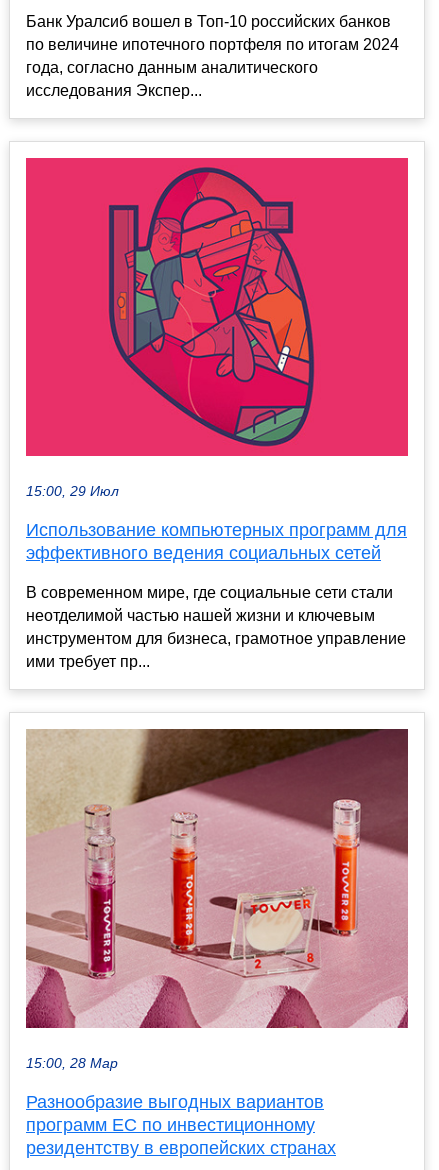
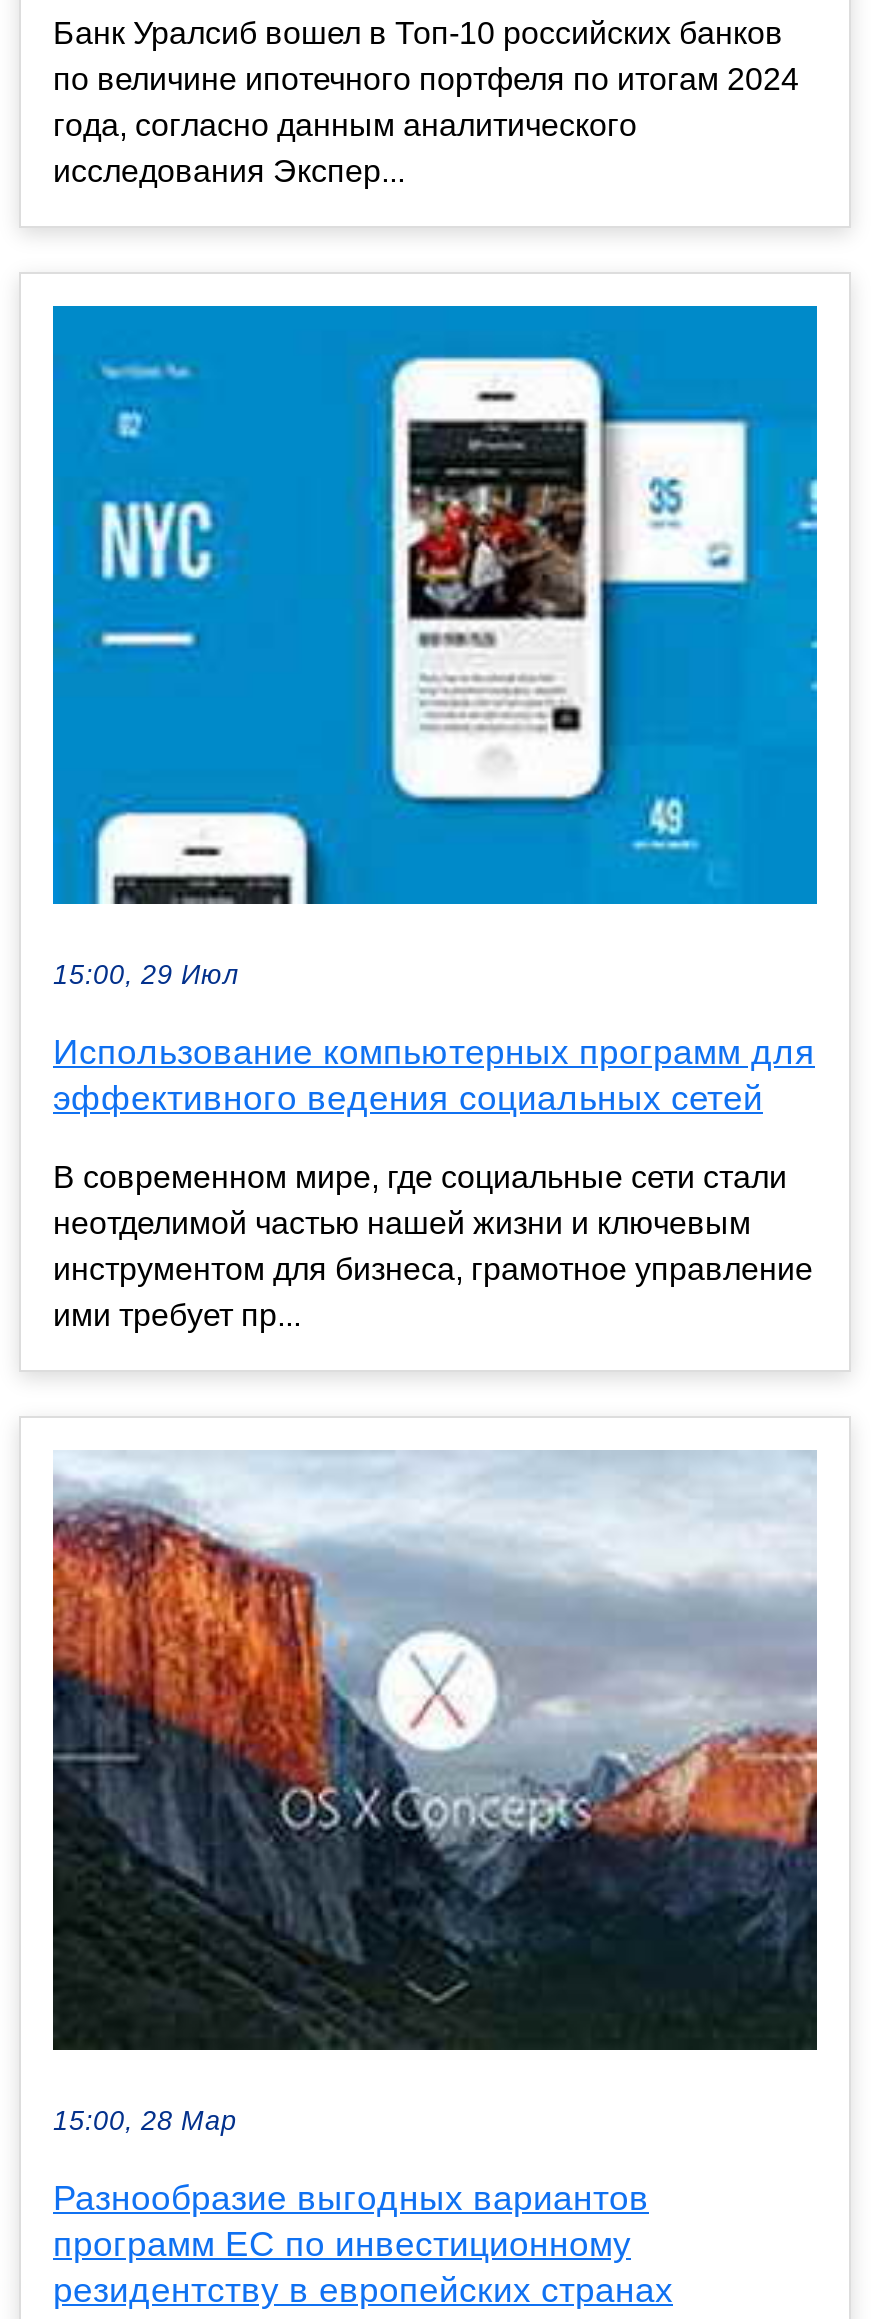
[25,157,409,457] [image] -> [51,303,819,907] [image]
[25,728,409,1029] [image] -> [51,1451,819,2053] [image]

